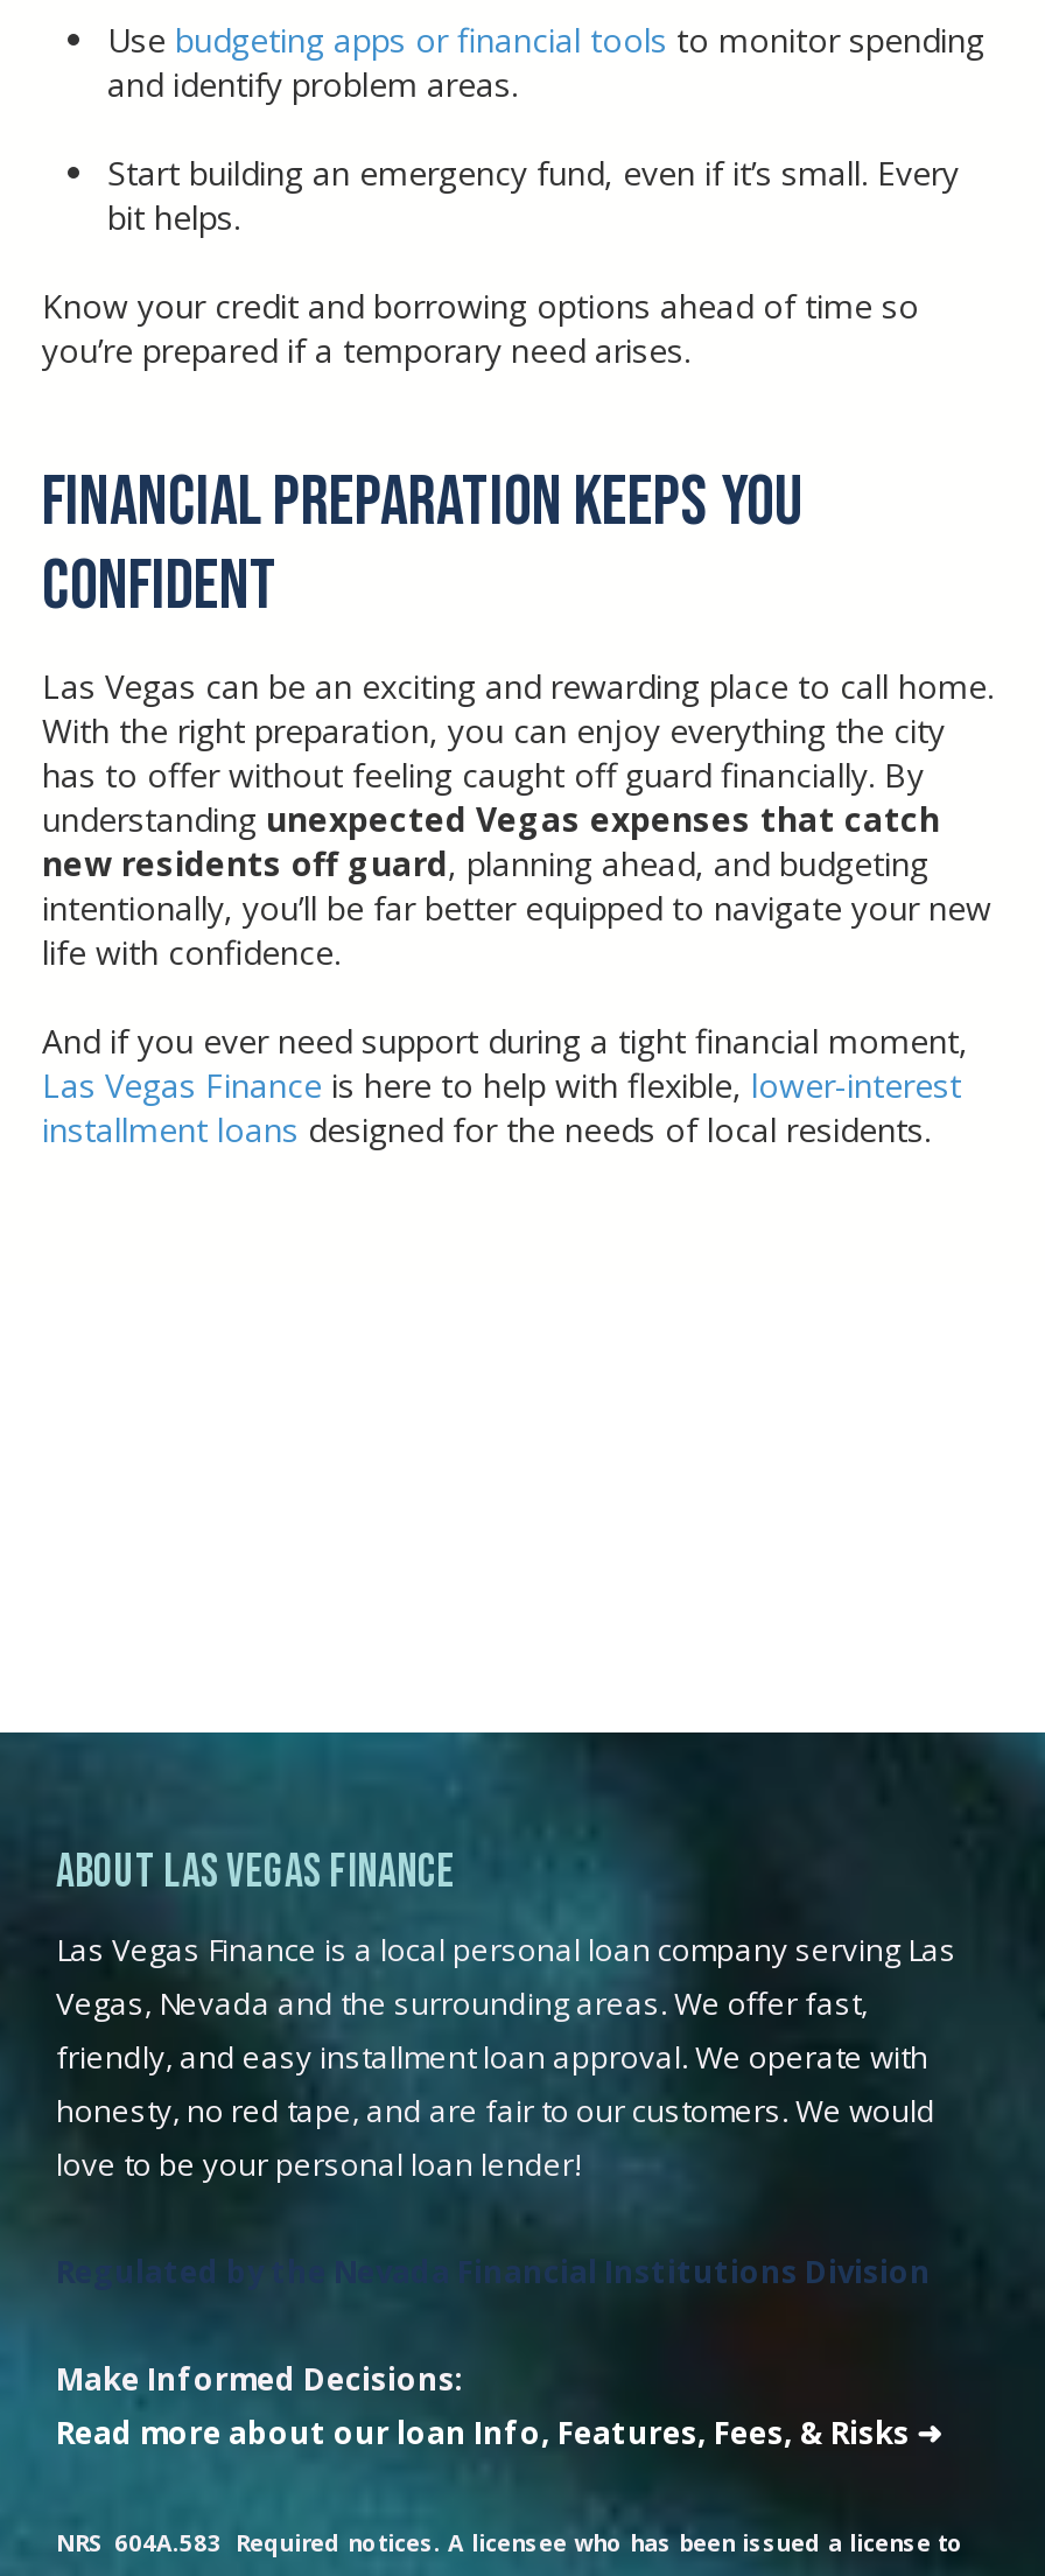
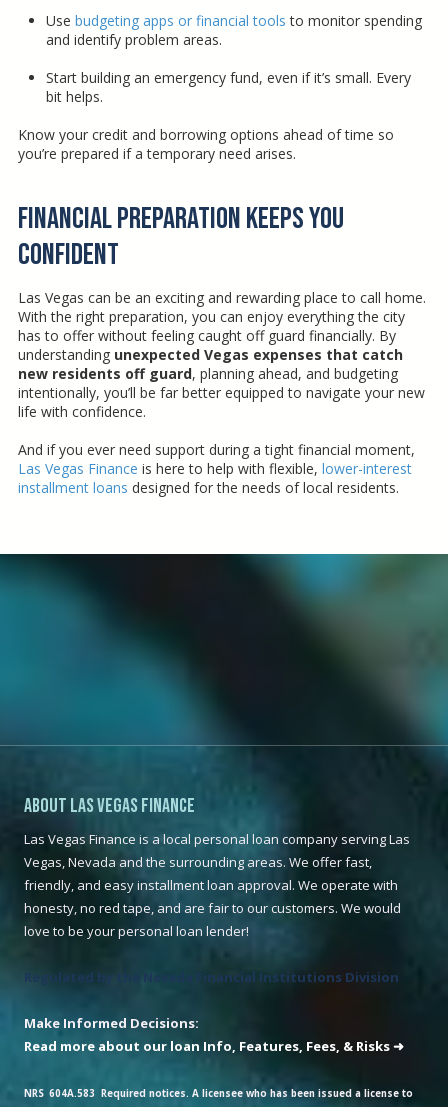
none -> [3,553,445,745] [image]

